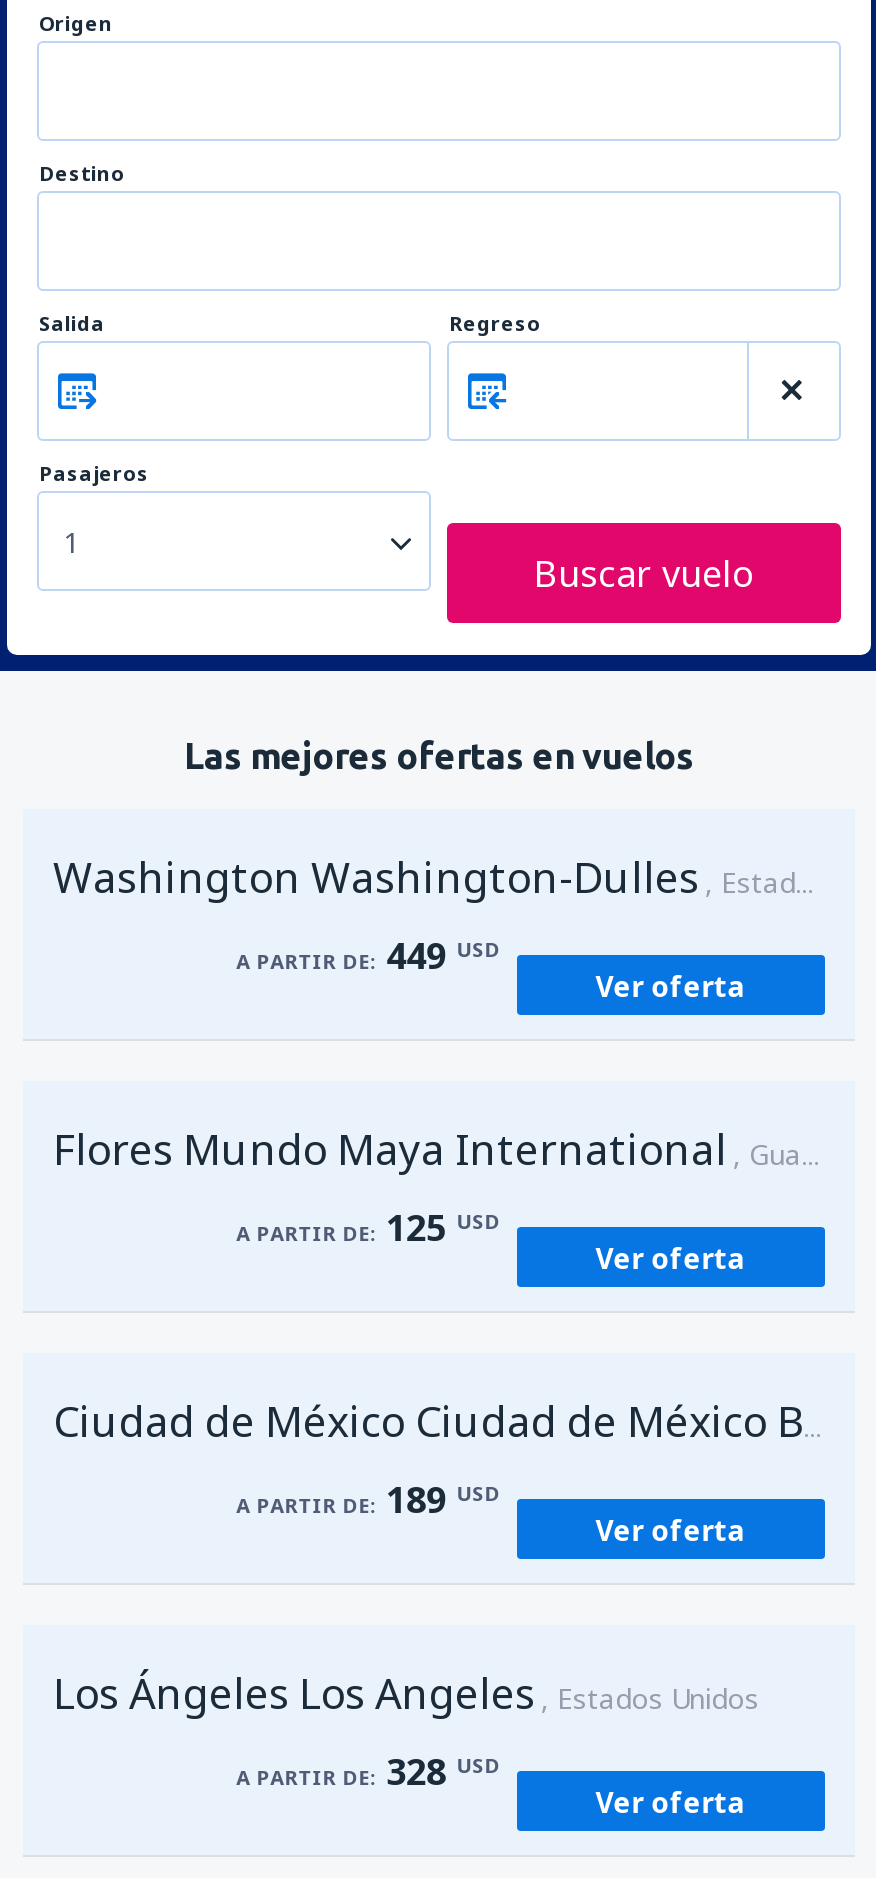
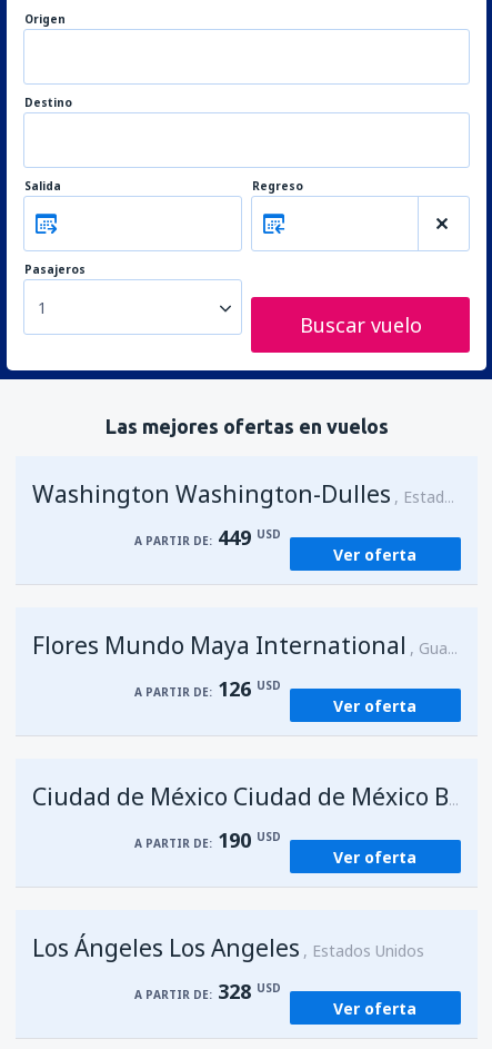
[236,1203,500,1251] A PARTIR DE: 125 USD -> [134,675,281,702] A PARTIR DE: 126 USD
[236,1475,500,1523] A PARTIR DE: 189 USD -> [134,827,281,853] A PARTIR DE: 190 USD

